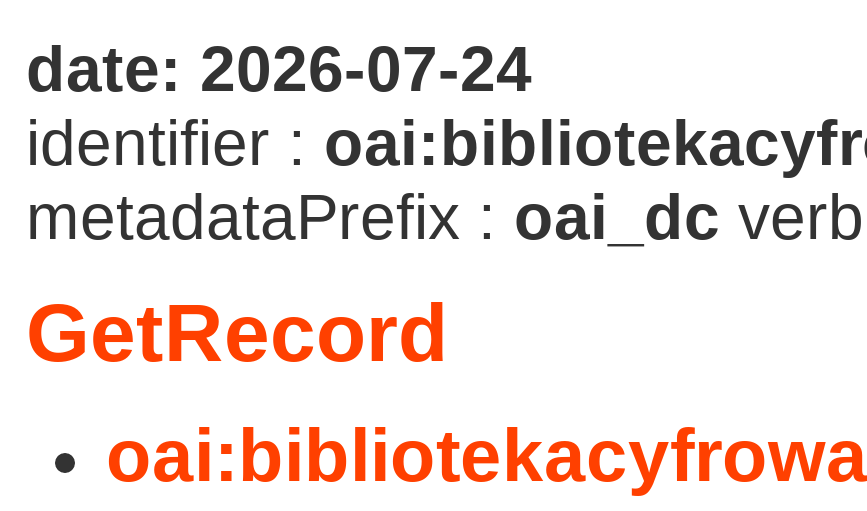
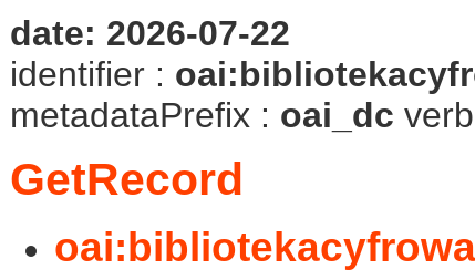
[26,32,532,104] date: 2026-07-24 -> [9,13,290,53] date: 2026-07-22

